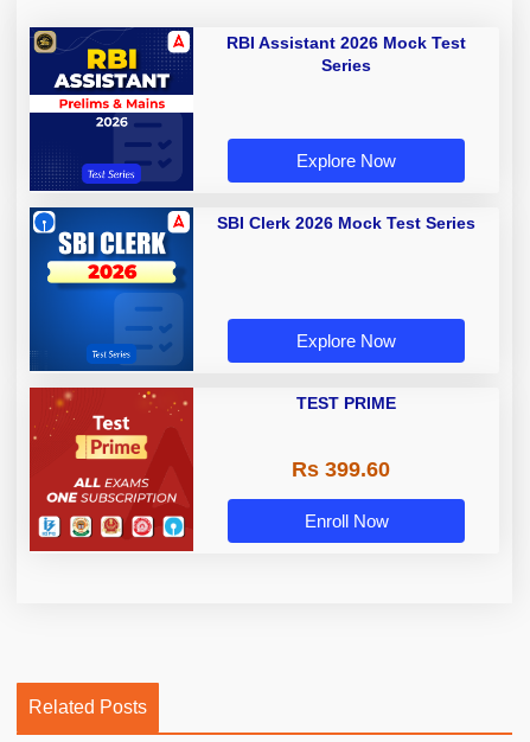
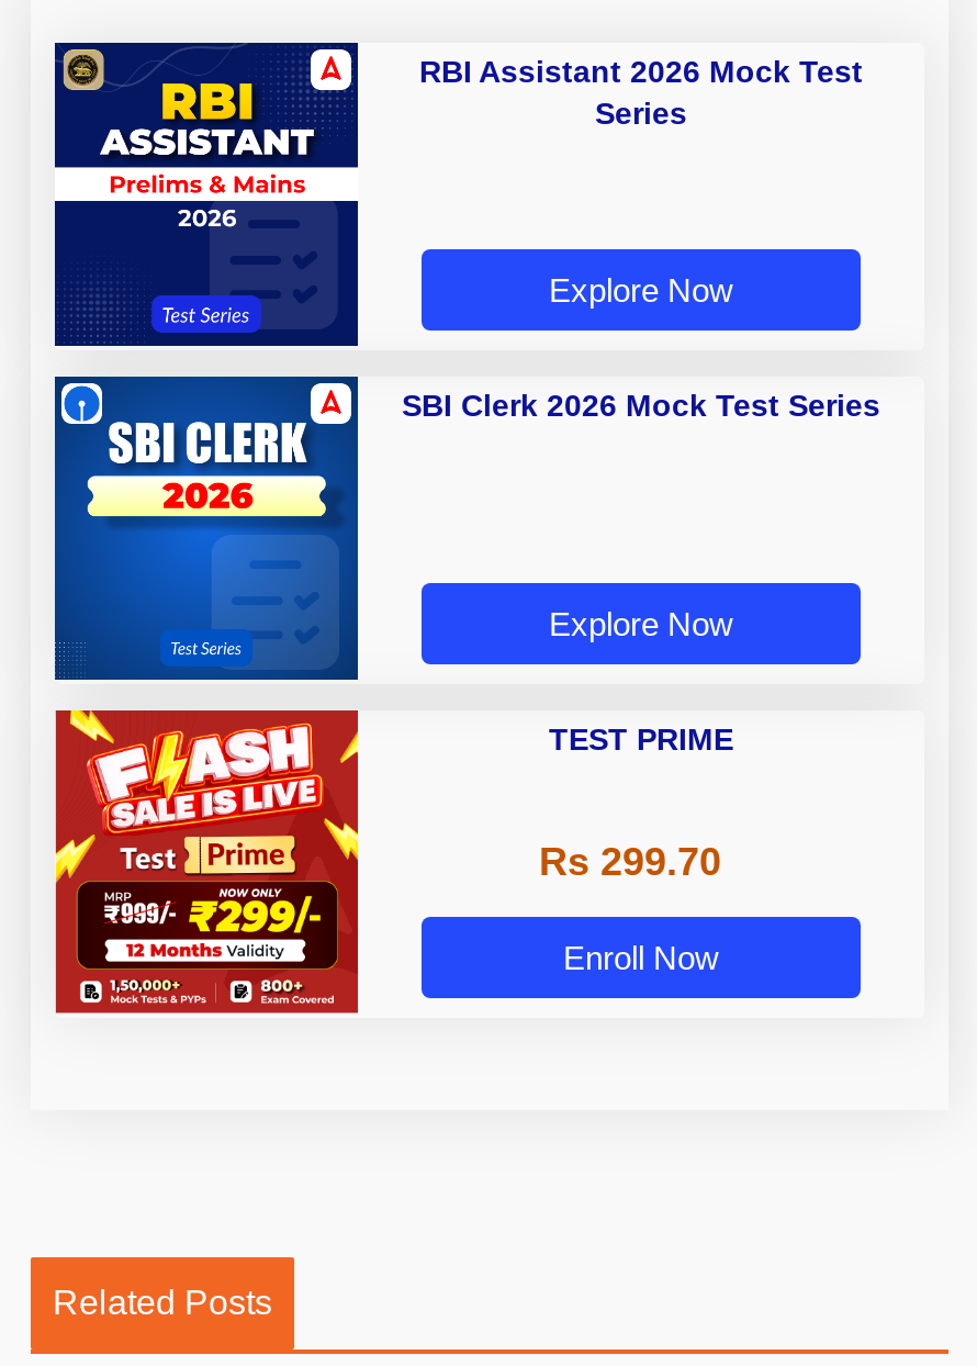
[28,386,194,545] [image] -> [53,708,360,1007] [image]
[291,458,389,482] Rs 399.60 -> [539,841,721,885] Rs 299.70

